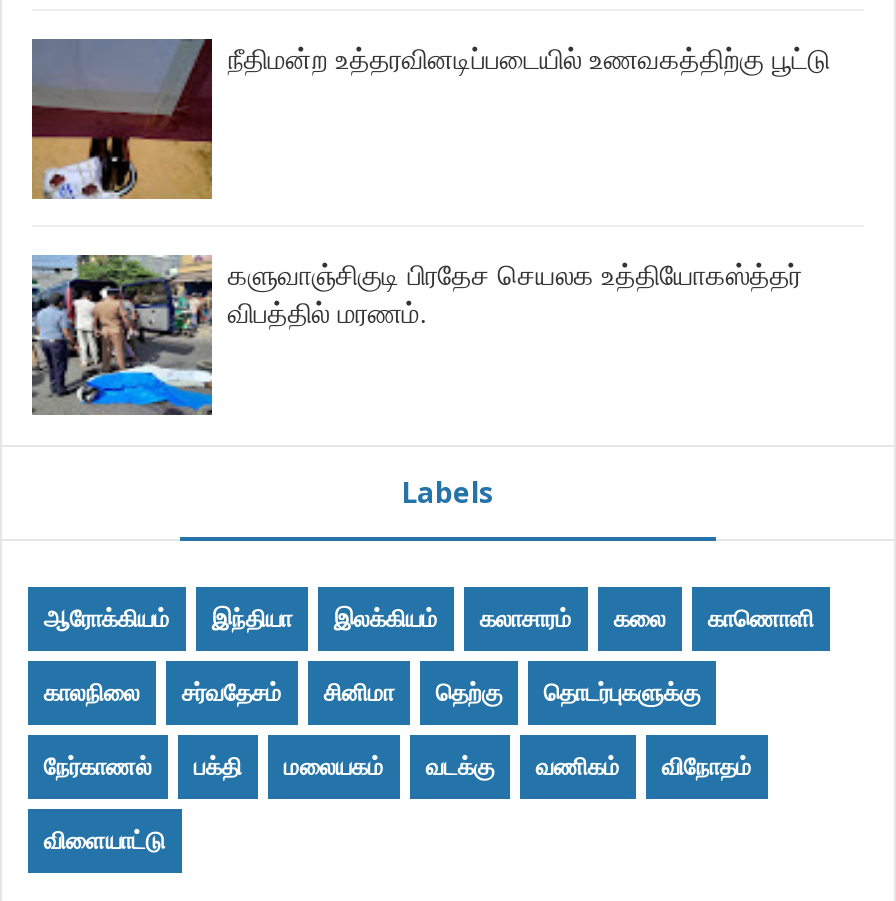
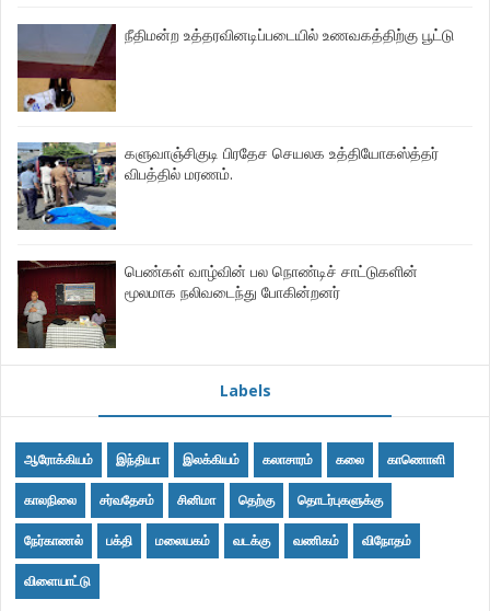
none -> [16,260,418,348] [image] | பெண்கள் வாழ்வின் பல நொண்டிச் சாட்டுகளின் | மூலமாக நலிவடைந்து போகின்றனர்

